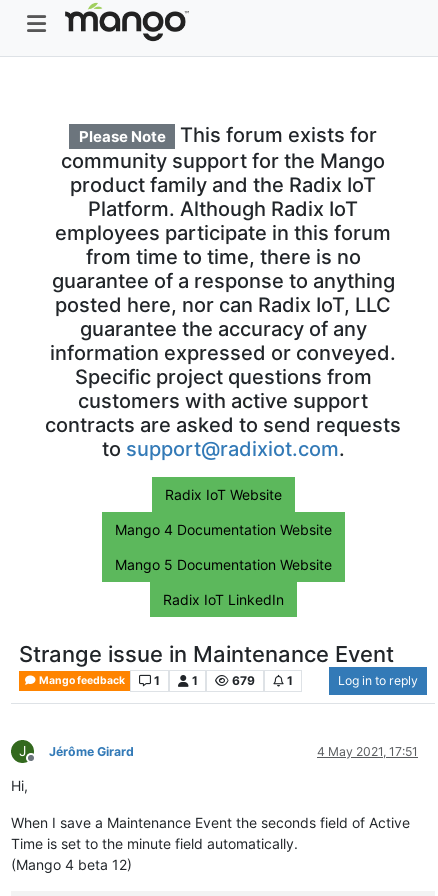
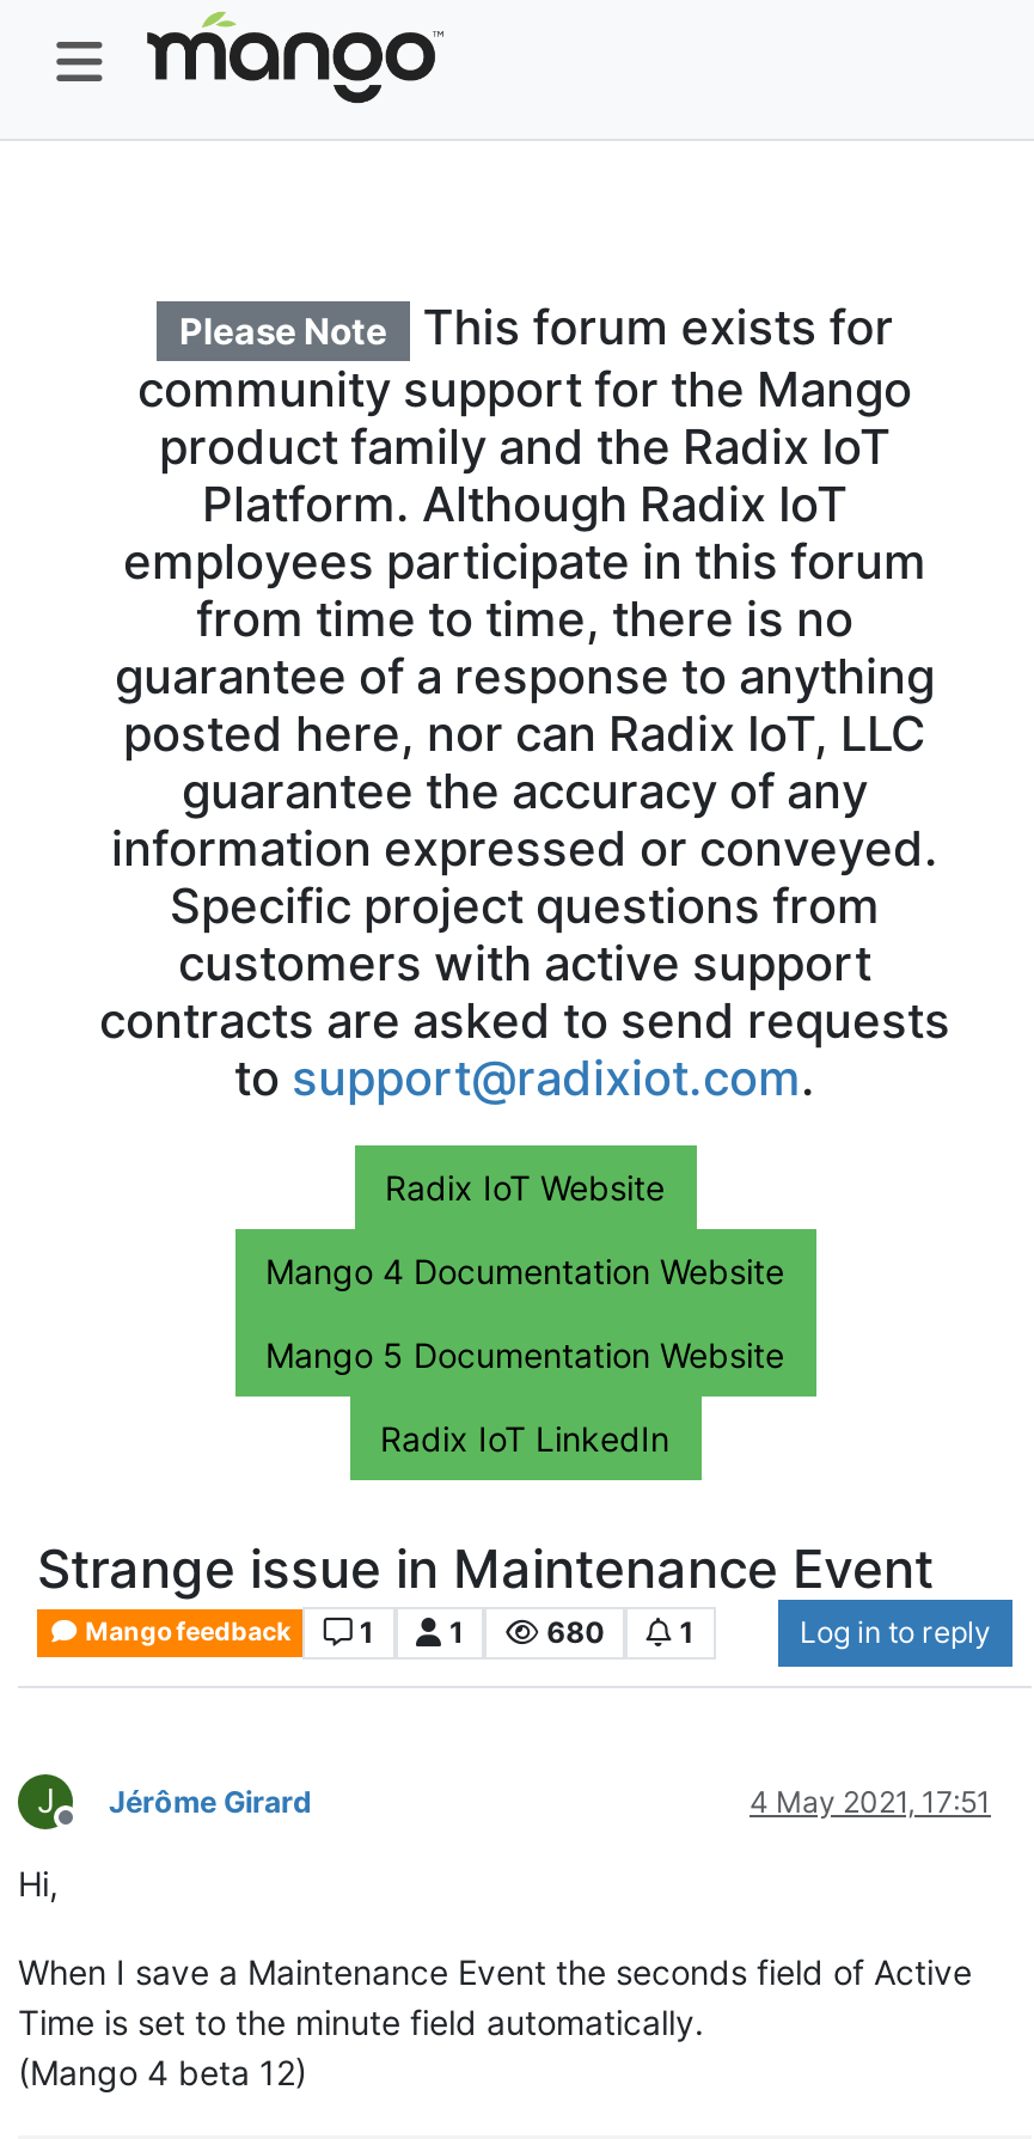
[232,673,255,688] 679 -> [547,1614,604,1650] 680

